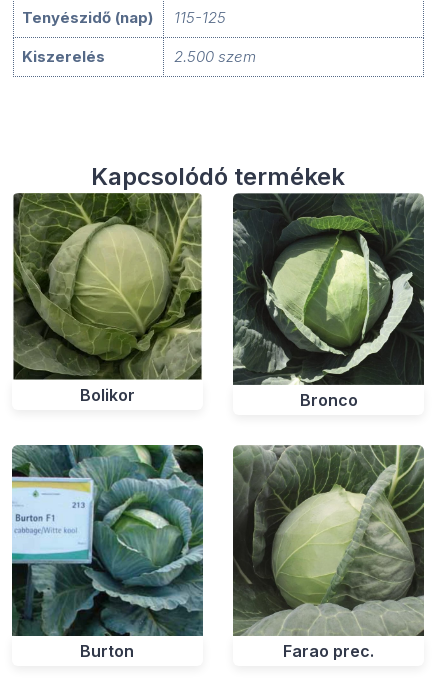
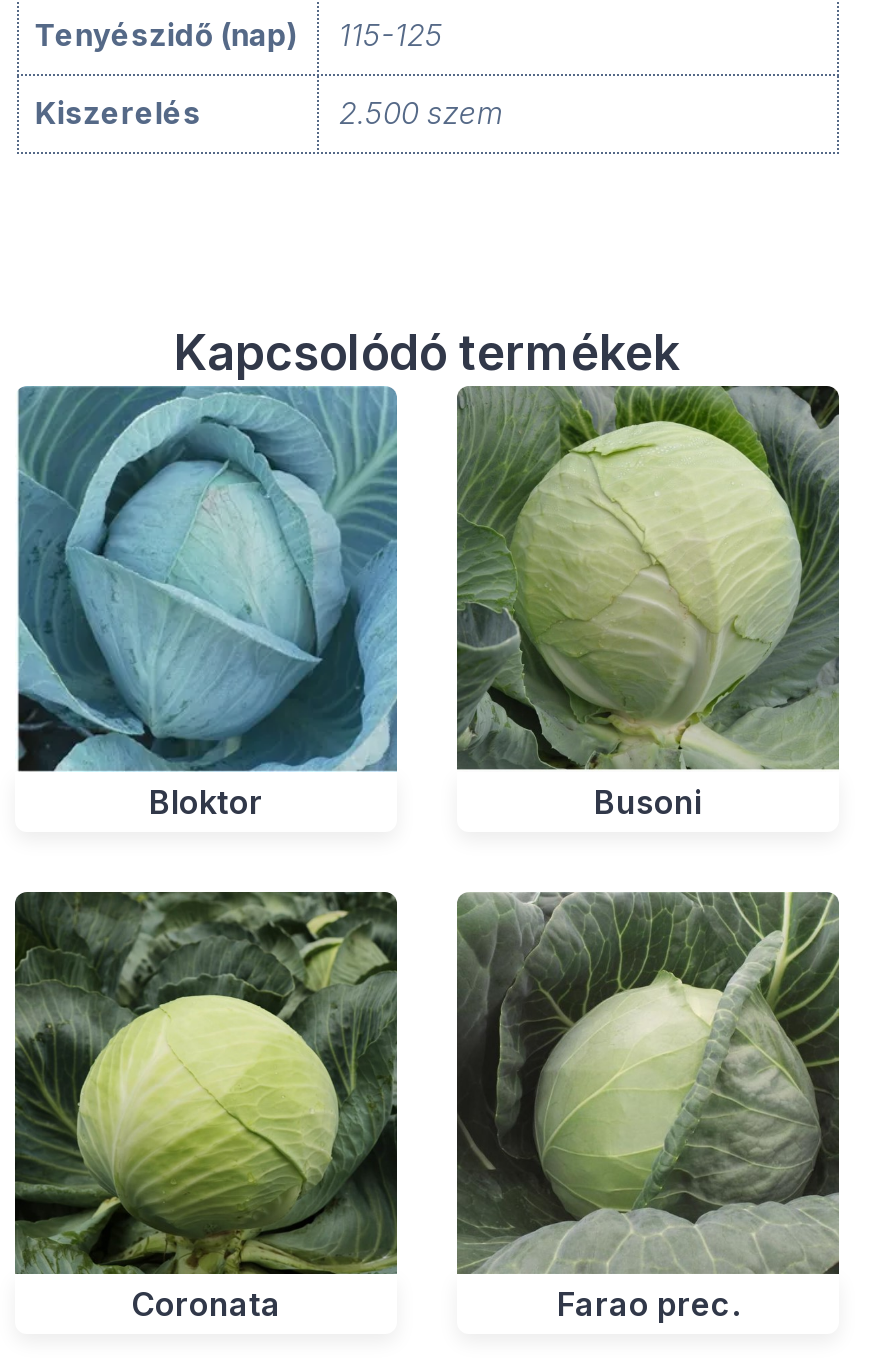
[12,192,357,410] [image] | Bolikor | Bronco -> [15,386,702,822] [image] | Bloktor | Busoni
[233,193,425,385] [image] -> [457,384,841,770] [image]
[11,444,204,661] [image] | Burton -> [13,890,399,1324] [image] | Coronata

